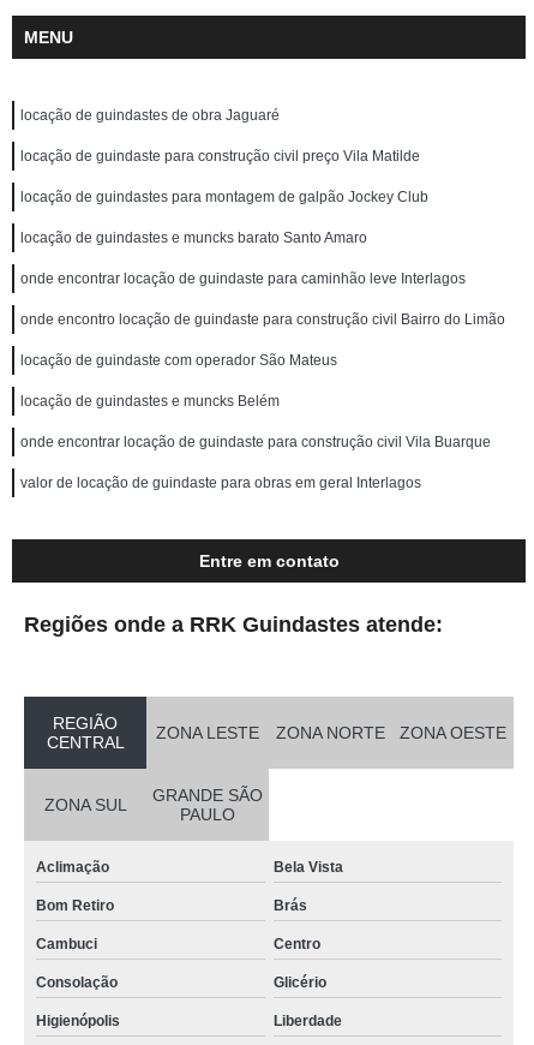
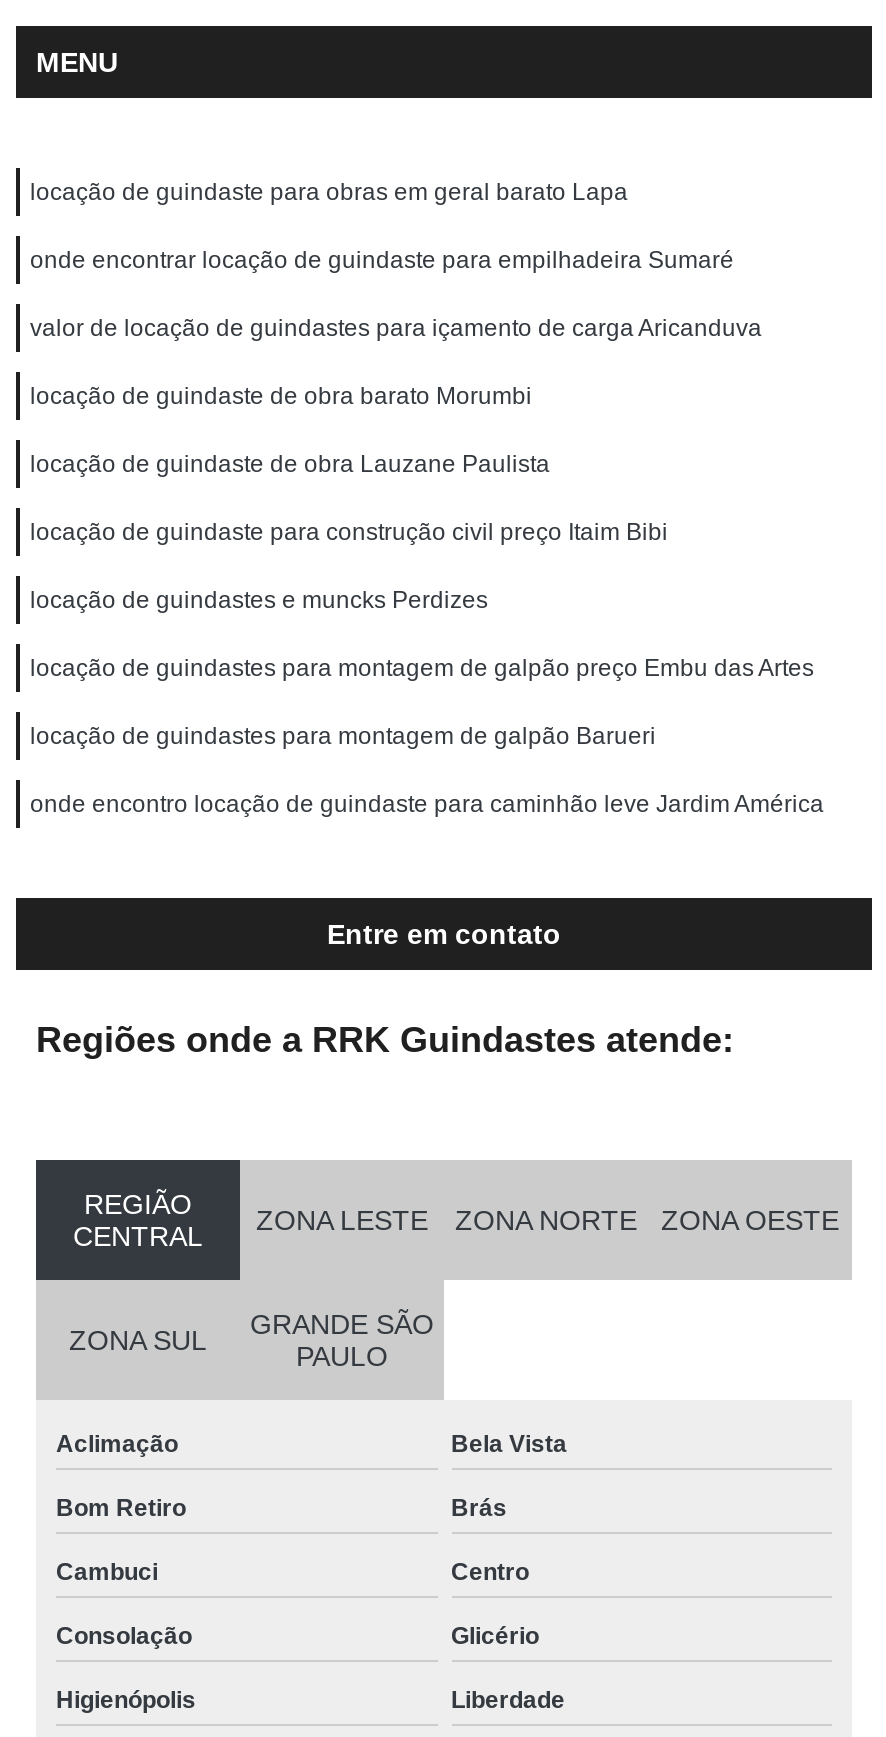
[20,107,280,124] locação de guindastes de obra Jaguaré -> [30,179,628,207] locação de guindaste para obras em geral barato Lapa
[20,148,420,165] locação de guindaste para construção civil preço Vila Matilde -> [30,247,734,275] onde encontrar locação de guindaste para empilhadeira Sumaré
[20,189,428,206] locação de guindastes para montagem de galpão Jockey Club -> [30,315,762,343] valor de locação de guindastes para içamento de carga Aricanduva
[20,230,367,247] locação de guindastes e muncks barato Santo Amaro -> [30,383,532,411] locação de guindaste de obra barato Morumbi
[20,271,466,288] onde encontrar locação de guindaste para caminhão leve Interlagos -> [30,451,550,479] locação de guindaste de obra Lauzane Paulista
[20,312,505,328] onde encontro locação de guindaste para construção civil Bairro do Limão -> [30,519,668,547] locação de guindaste para construção civil preço Itaim Bibi
[20,352,337,369] locação de guindaste com operador São Mateus -> [30,587,488,615] locação de guindastes e muncks Perdizes
[20,393,280,410] locação de guindastes e muncks Belém -> [30,655,814,683] locação de guindastes para montagem de galpão preço Embu das Artes
[20,434,491,451] onde encontrar locação de guindaste para construção civil Vila Buarque -> [30,723,656,751] locação de guindastes para montagem de galpão Barueri
[20,475,421,492] valor de locação de guindaste para obras em geral Interlagos -> [30,791,824,819] onde encontro locação de guindaste para caminhão leve Jardim América

